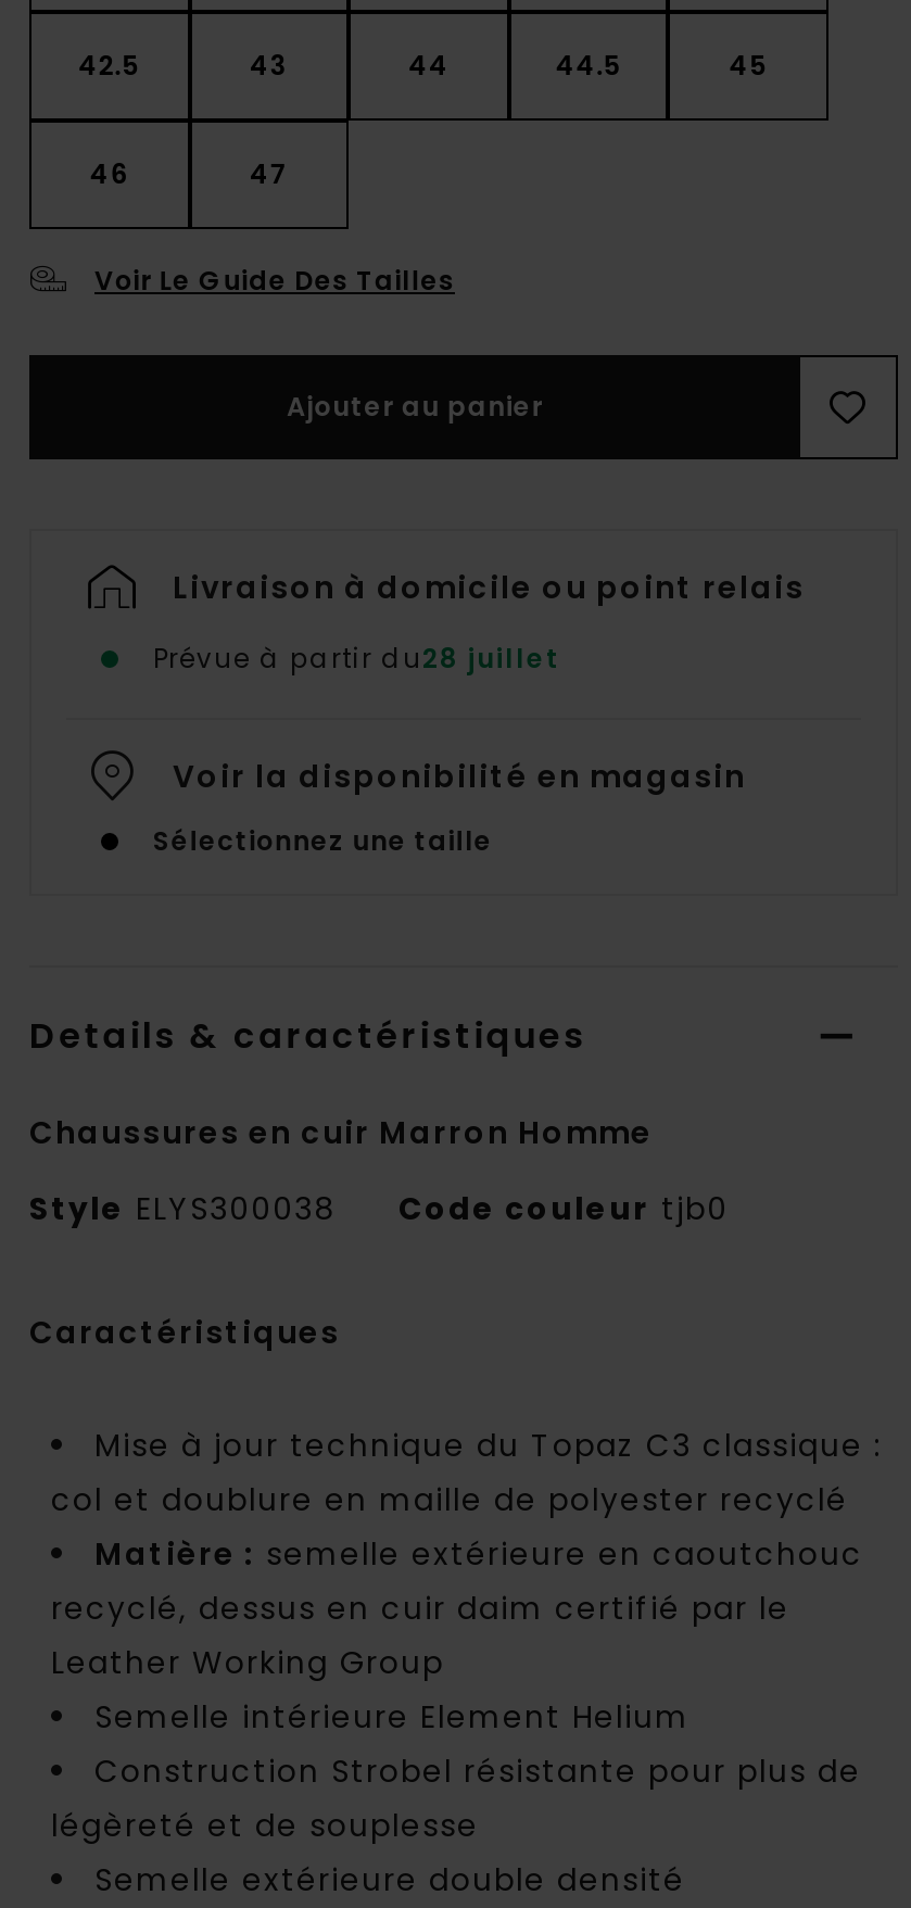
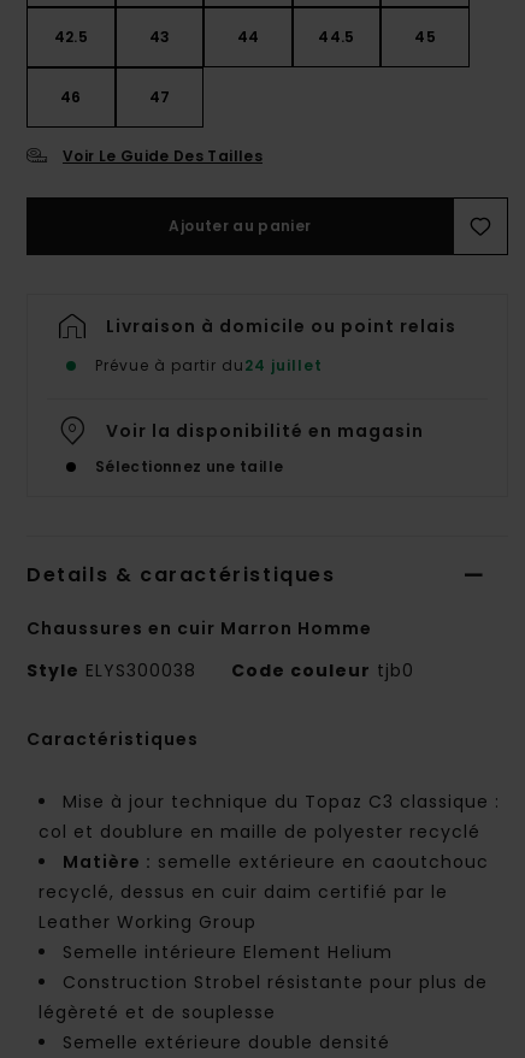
[153,640,561,677] Prévue à partir du28 juillet -> [95,355,323,376] Prévue à partir du24 juillet

